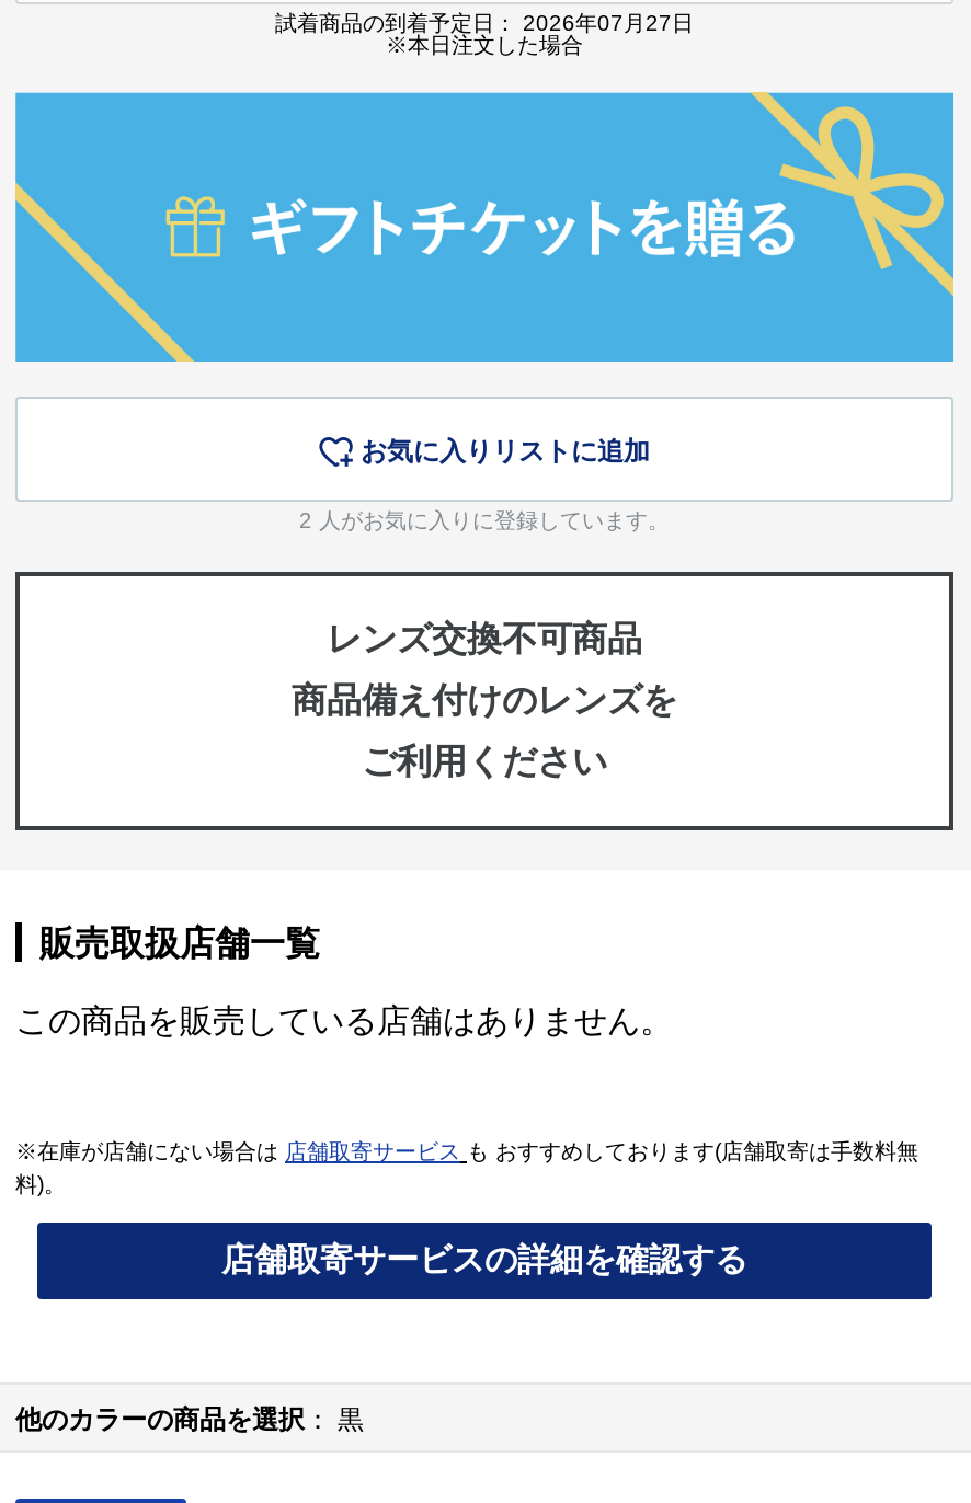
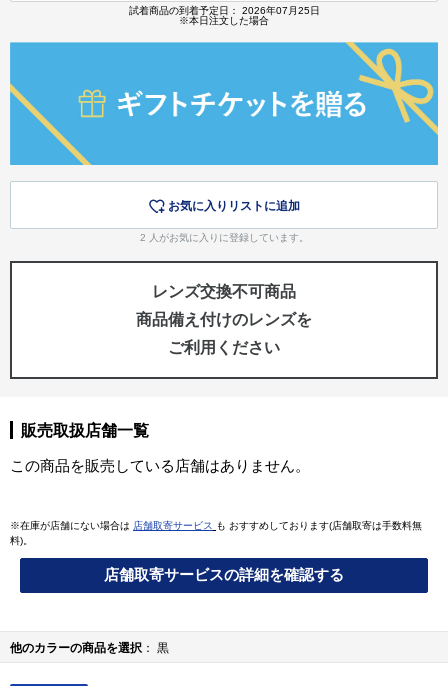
[275,11,694,35] 試着商品の到着予定日： 2026年07月27日 -> [128,5,319,16] 試着商品の到着予定日： 2026年07月25日

